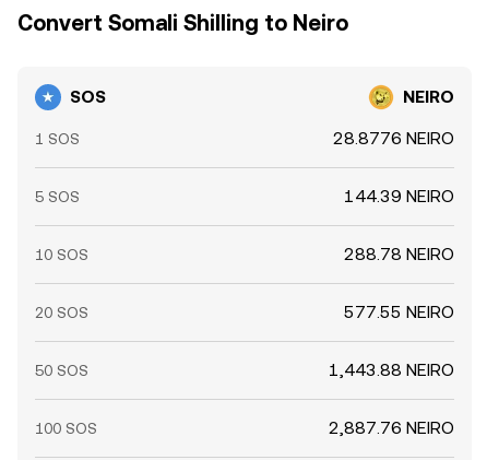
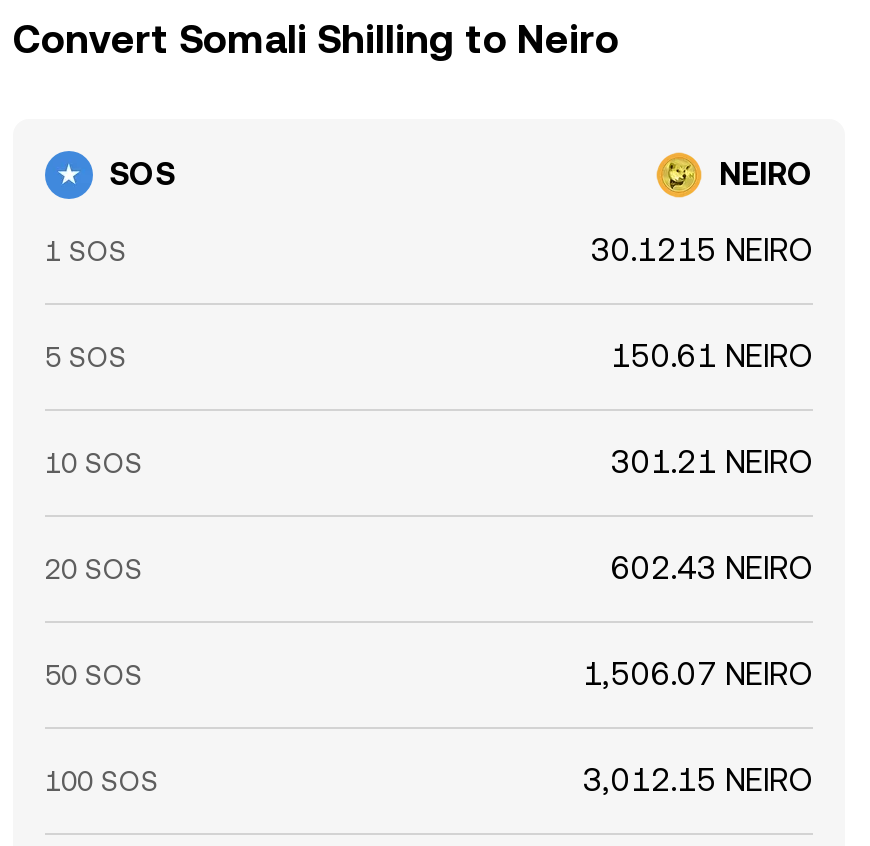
[333,128,454,149] 28.8776 NEIRO -> [591,231,813,269] 30.1215 NEIRO
[344,186,454,207] 144.39 NEIRO -> [611,337,813,375] 150.61 NEIRO
[344,244,454,264] 288.78 NEIRO -> [611,443,813,481] 301.21 NEIRO
[344,302,454,322] 577.55 NEIRO -> [611,549,813,587] 602.43 NEIRO
[329,359,454,380] 1,443.88 NEIRO -> [583,655,813,693] 1,506.07 NEIRO
[329,417,454,438] 2,887.76 NEIRO -> [583,761,813,799] 3,012.15 NEIRO

